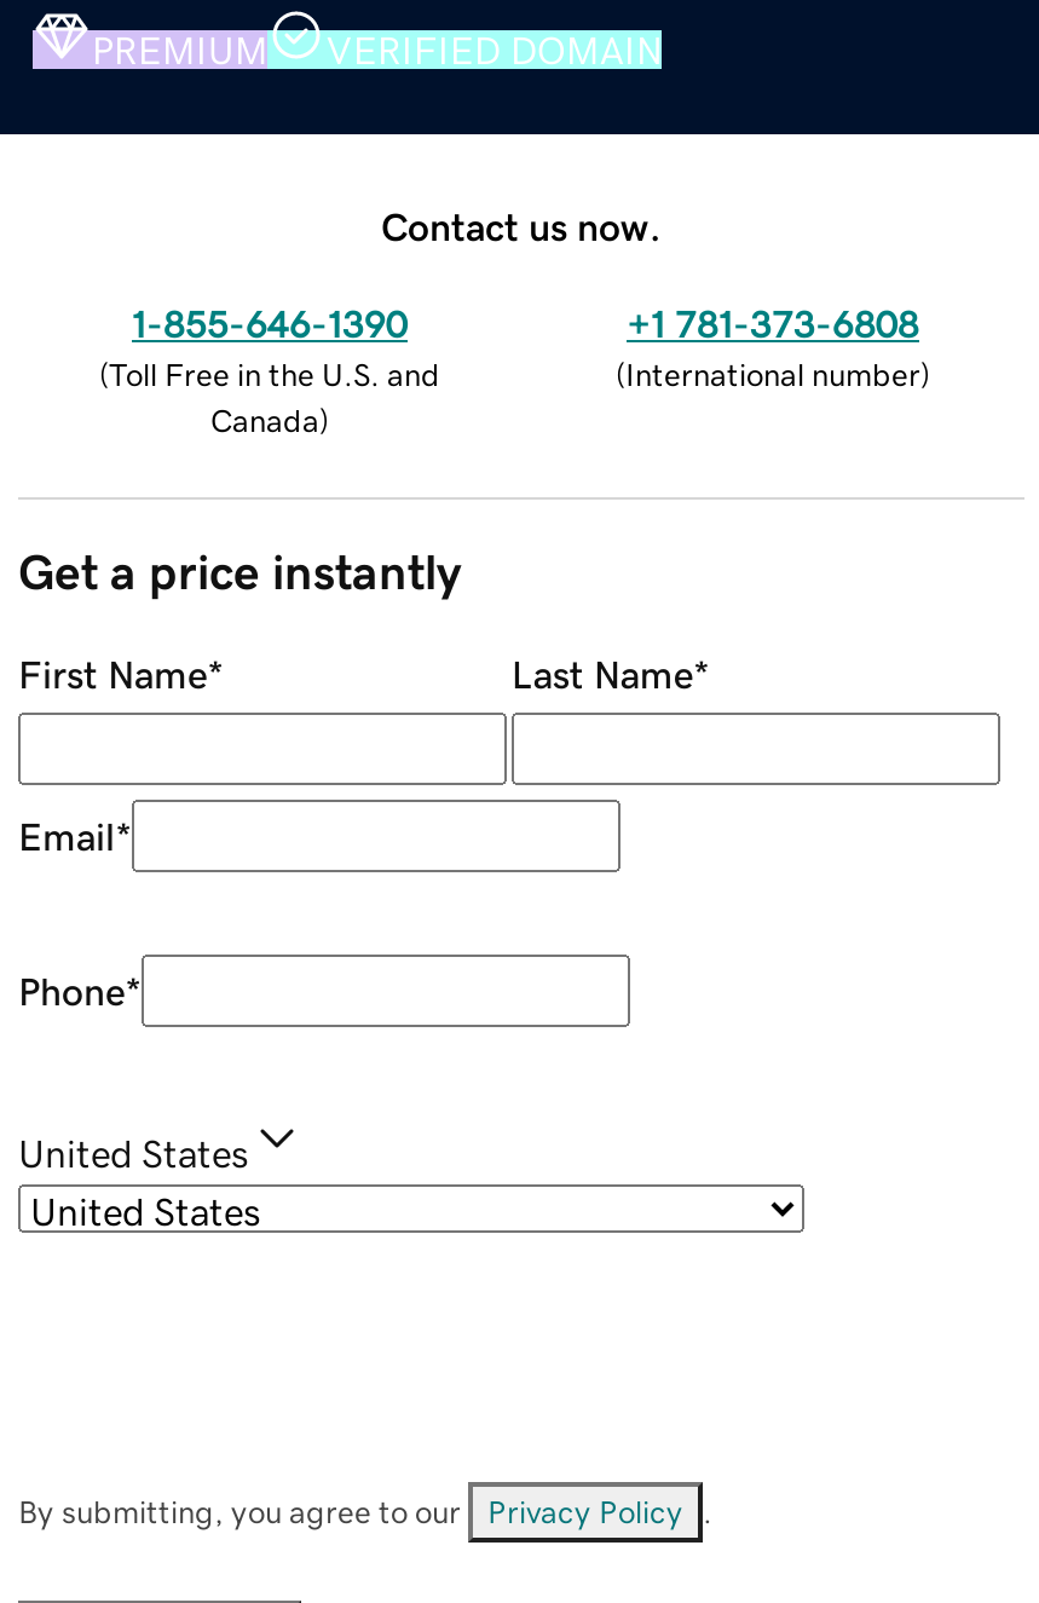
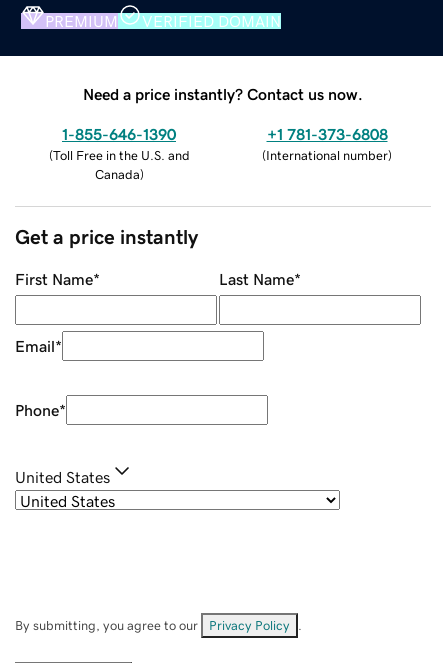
[381,206,662,245] Contact us now. -> [83,86,363,102] Need a price instantly? Contact us now.

